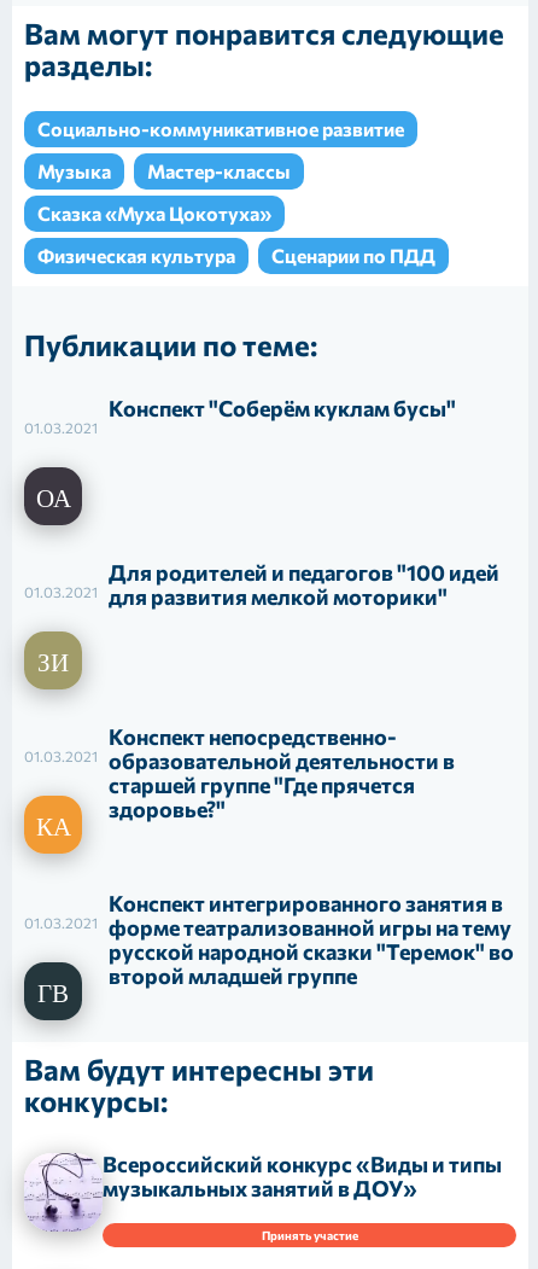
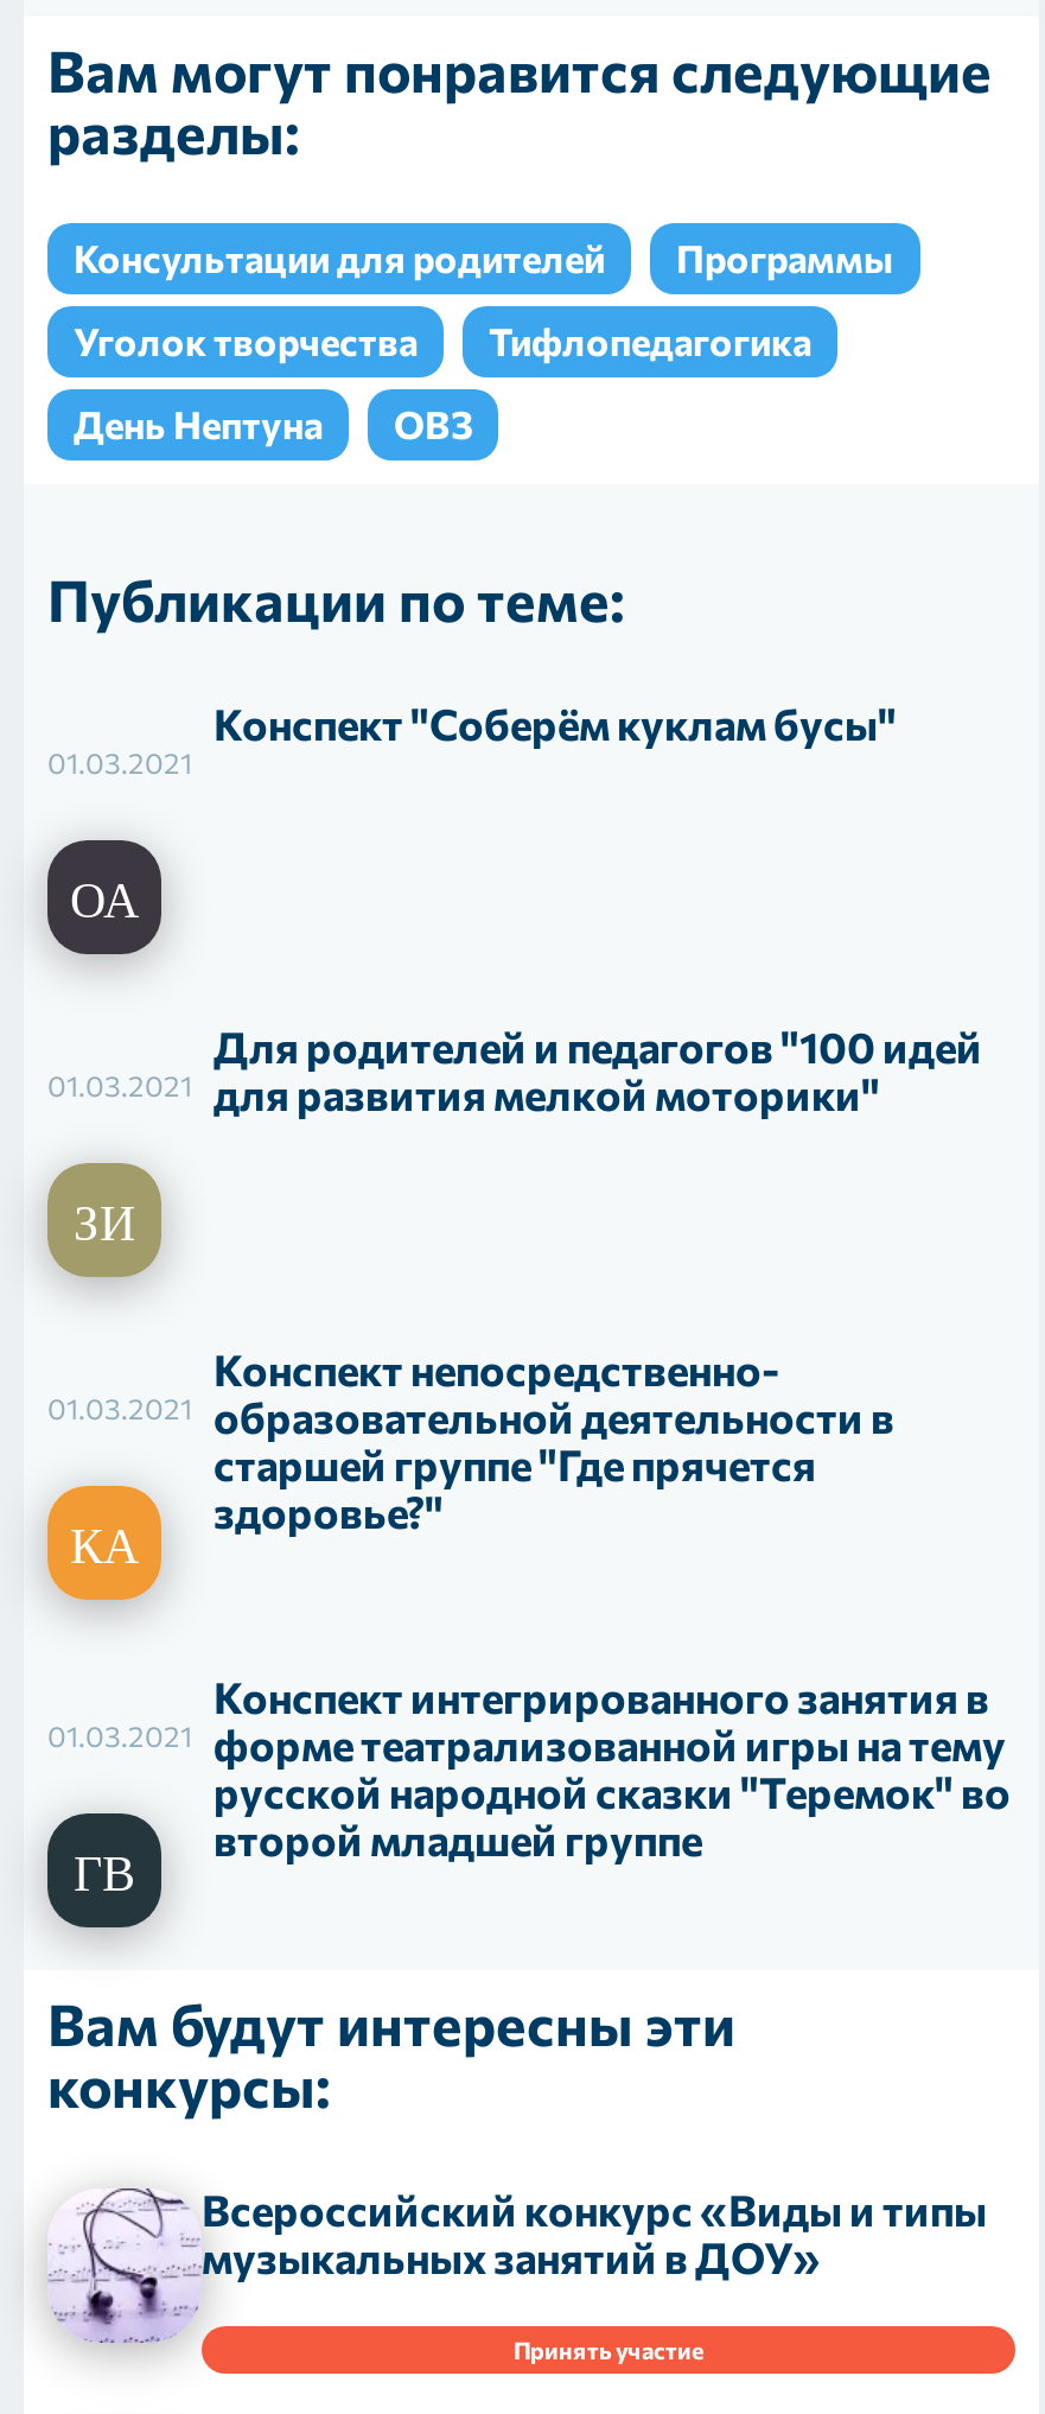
[37,117,435,267] Социально-коммуникативное развитие | Музыка | Мастер-классы | Сказка «Муха Цокотуха» | Физическая культура | Сценарии по ПДД -> [74,236,894,447] Консультации для родителей | Программы | Уголок творчества | Тифлопедагогика | День Нептуна | ОВЗ

